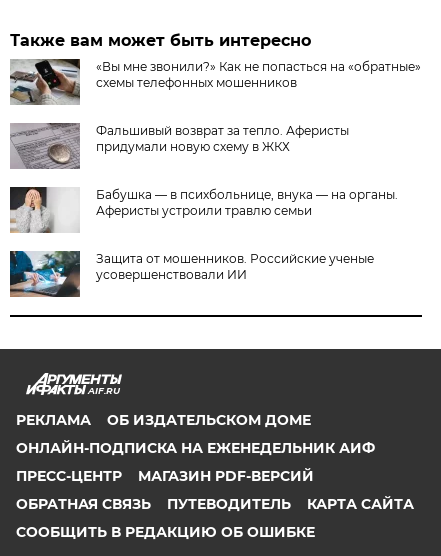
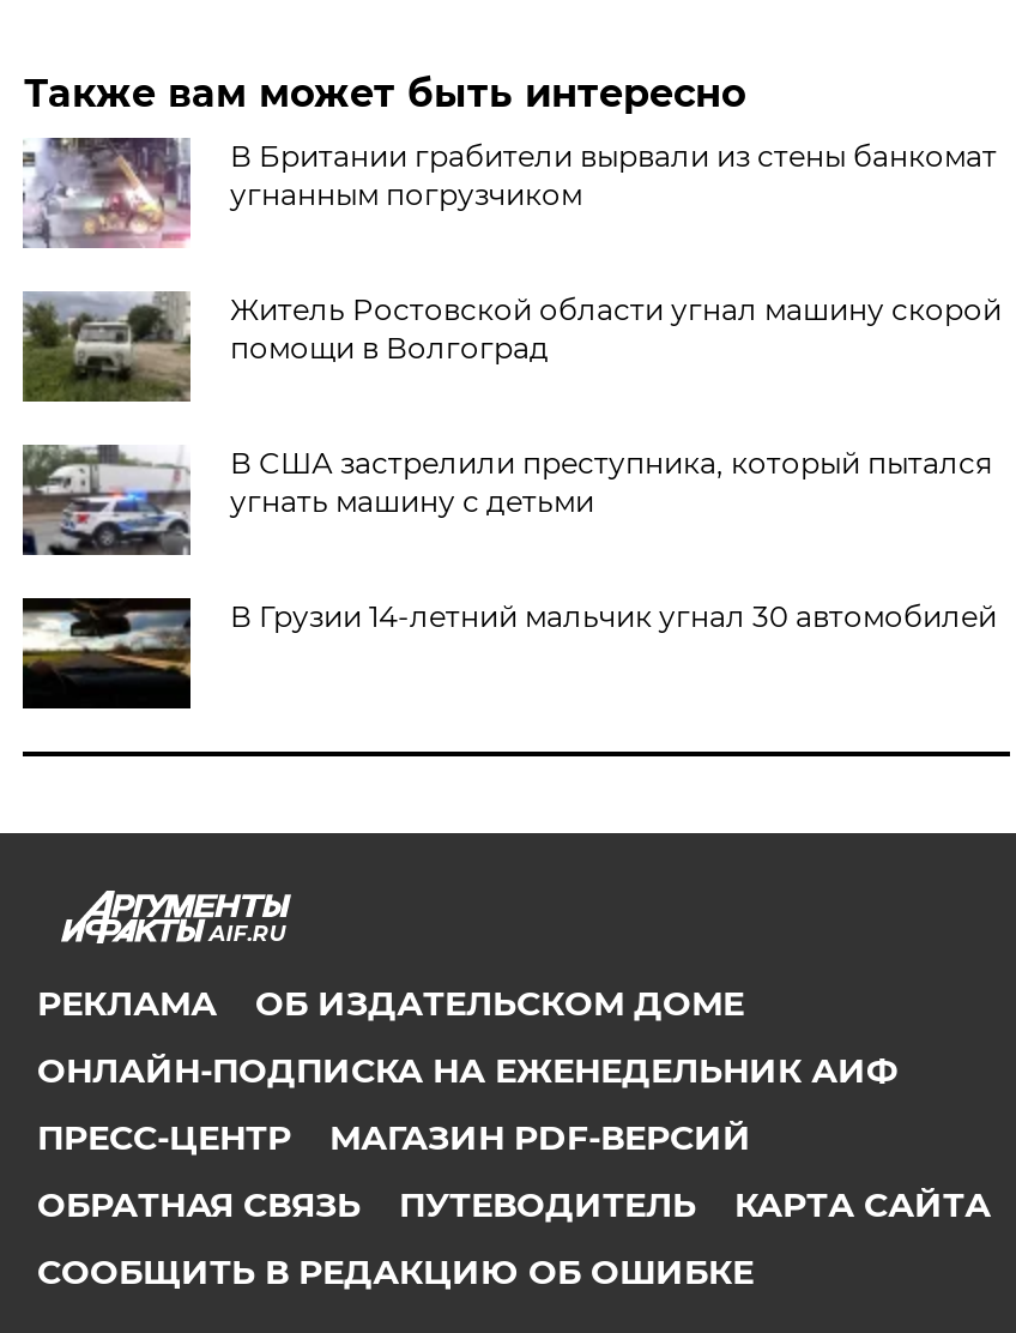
[9,58,421,105] [image] | «Вы мне звонили?» Как не попасться на «обратные» | схемы телефонных мошенников -> [23,135,997,248] [image] | В Британии грабители вырвали из стены банкомат | угнанным погрузчиком
[10,122,349,170] [image] | Фальшивый возврат за тепло. Аферисты | придумали новую схему в ЖКХ -> [23,291,1001,404] [image] | Житель Ростовской области угнал машину скорой | помощи в Волгоград
[10,186,398,233] [image] | Бабушка — в психбольнице, внука — на органы. | Аферисты устроили травлю семьи -> [20,442,992,557] [image] | В США застрелили преступника, который пытался | угнать машину с детьми
[9,250,374,298] [image] | Защита от мошенников. Российские ученые | усовершенствовали ИИ -> [20,596,997,711] [image] | В Грузии 14-летний мальчик угнал 30 автомобилей

